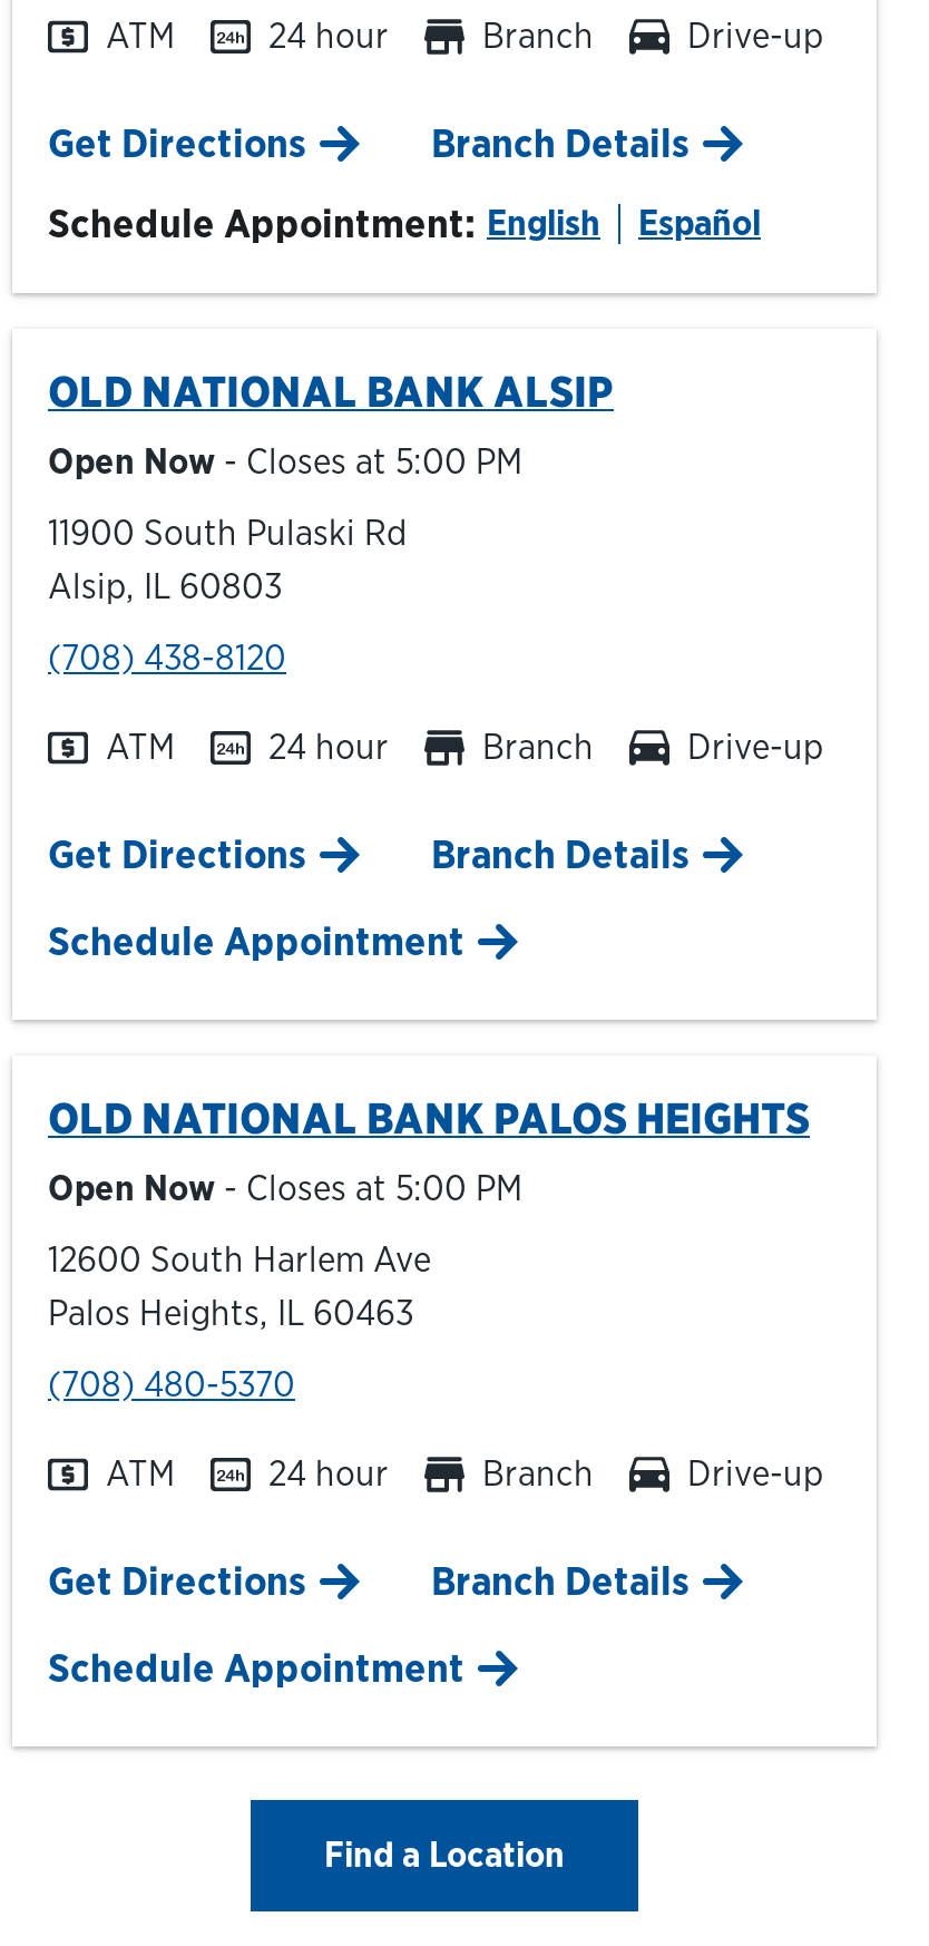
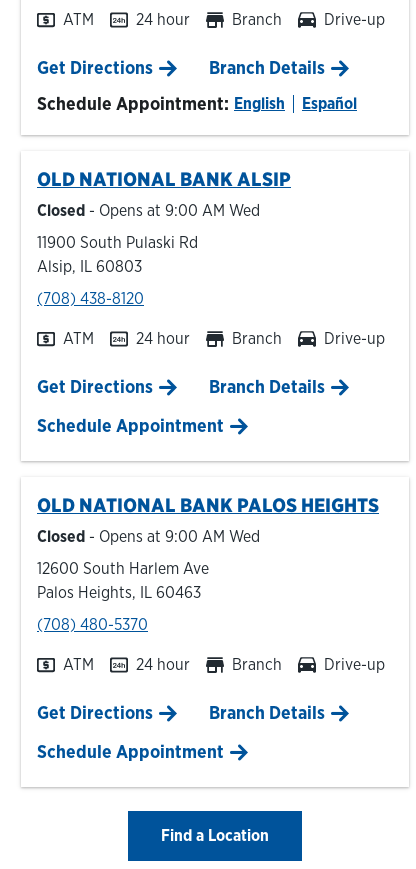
[48,441,522,483] Open Now - Closes at 5:00 PM -> [37,201,260,220] Closed - Opens at 9:00 AM Wed
[48,1167,522,1210] Open Now - Closes at 5:00 PM -> [37,527,260,546] Closed - Opens at 9:00 AM Wed

